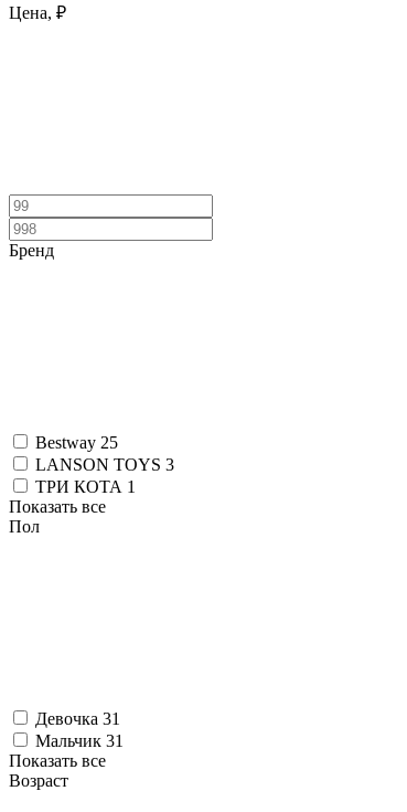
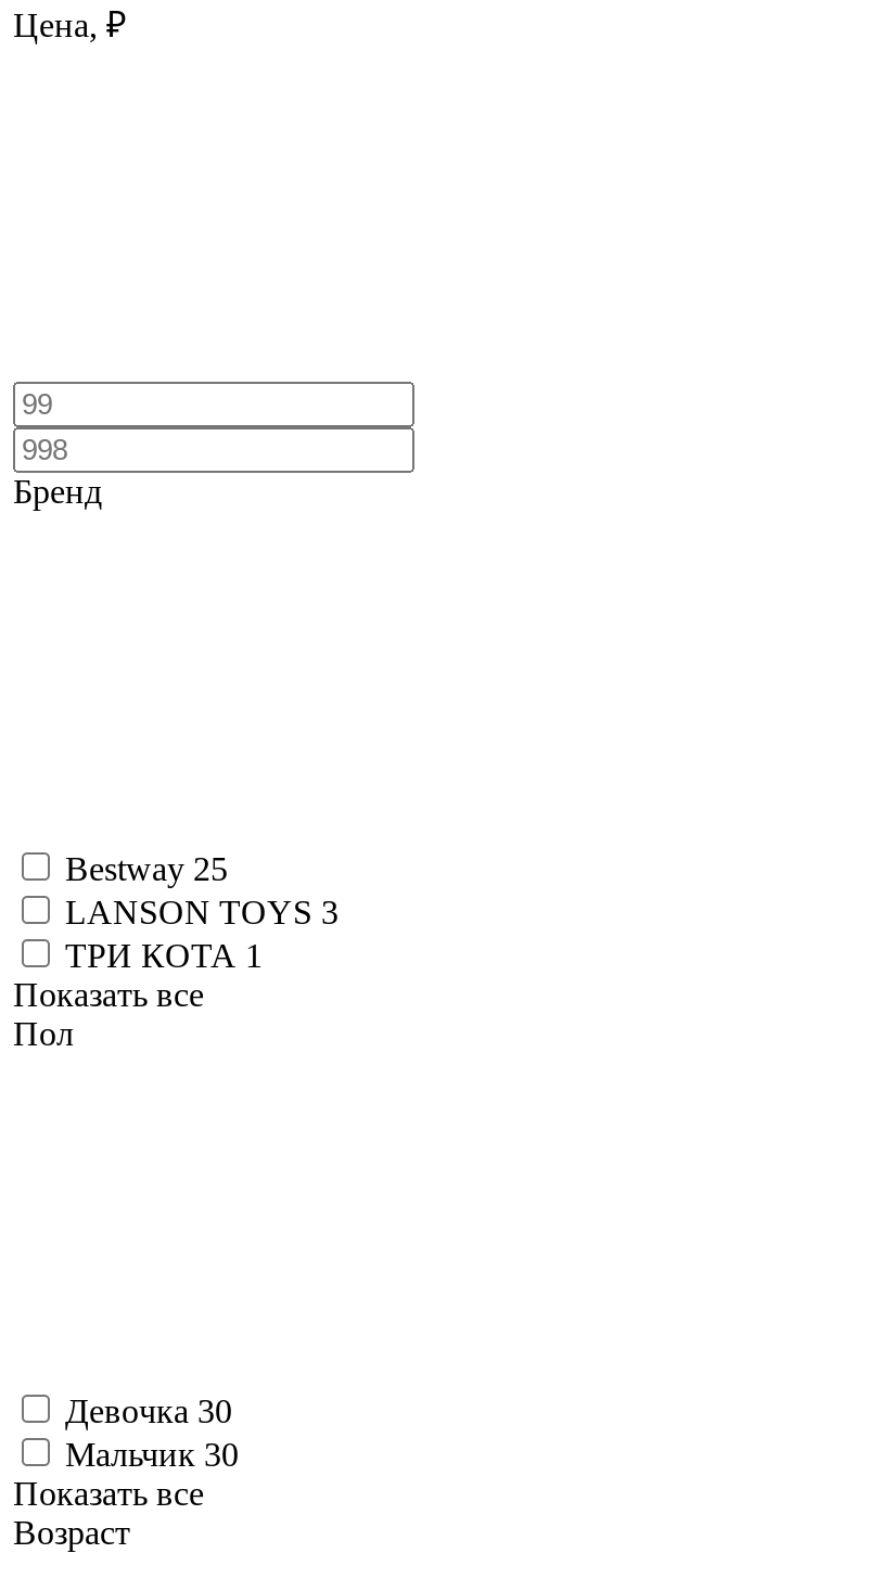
[35,709,120,728] Девочка 31 -> [65,1392,232,1429] Девочка 30
[35,731,124,750] Мальчик 31 -> [65,1436,239,1473] Мальчик 30

